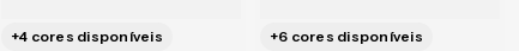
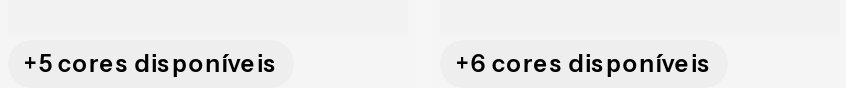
[11,27,163,45] +4 cores disponíveis -> [24,48,278,78] +5 cores disponíveis

